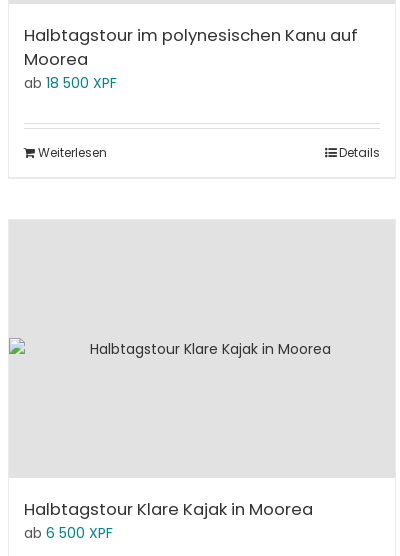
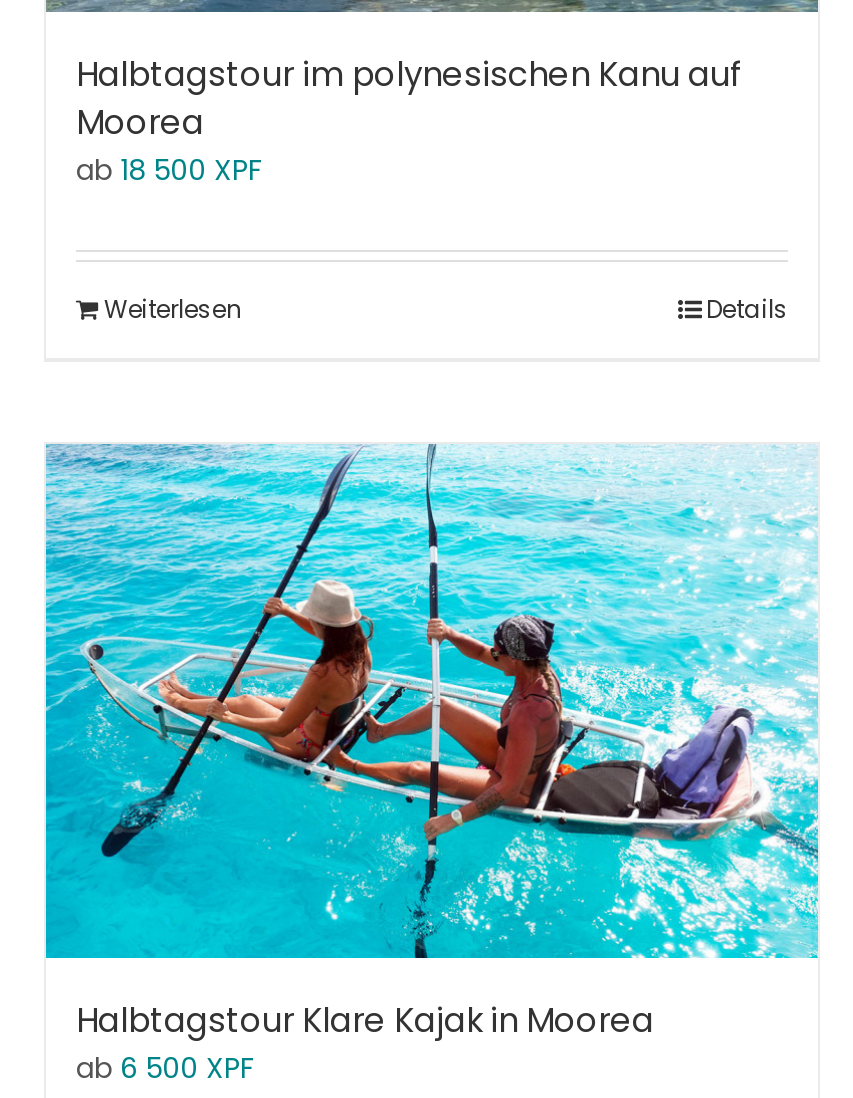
none -> [44,444,820,960] [image]

